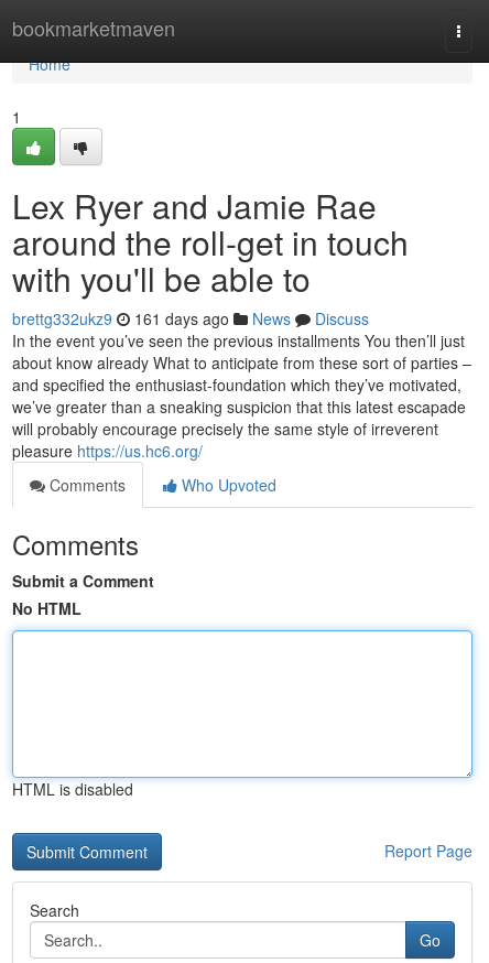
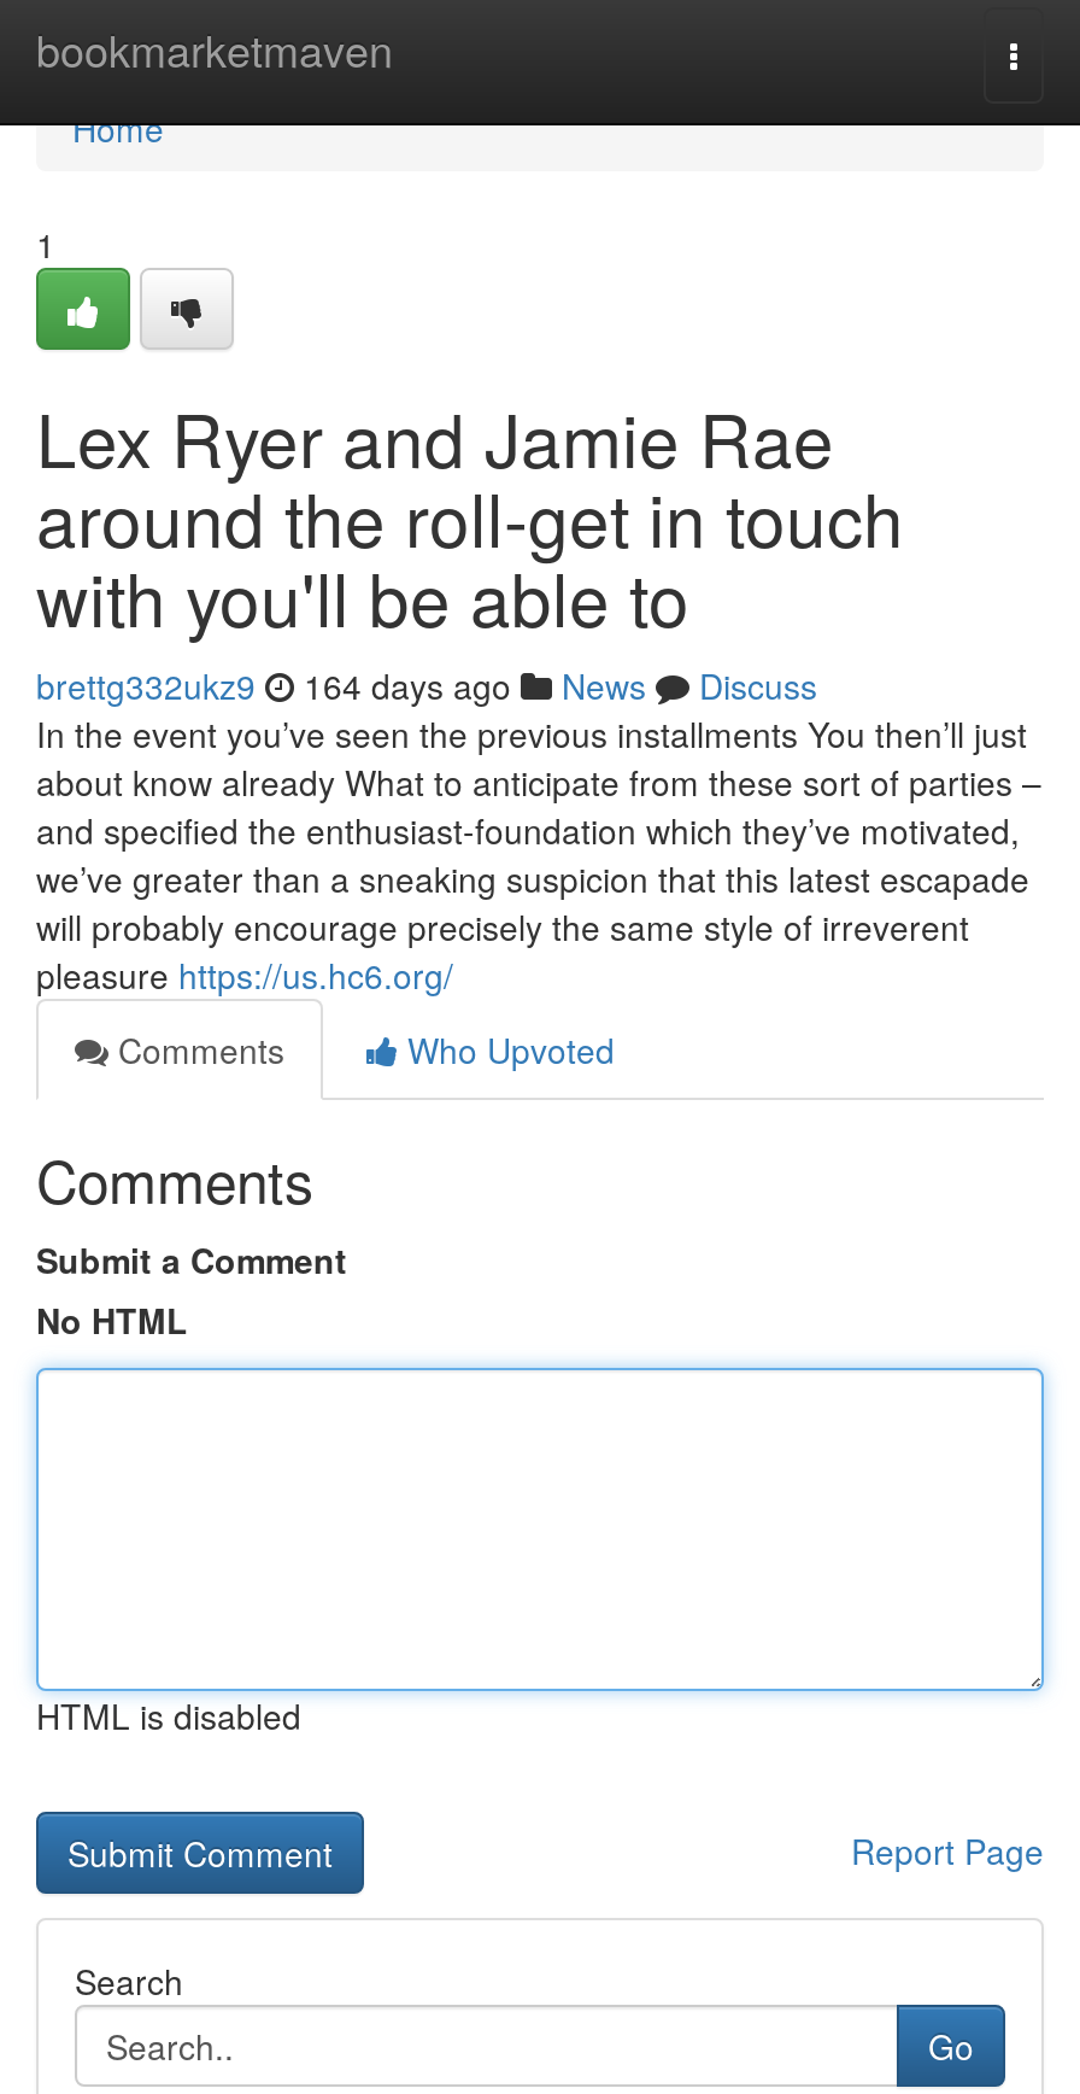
[12,307,369,329] brettg332ukz9 161 days ago News Discuss -> [36,661,817,709] brettg332ukz9 164 days ago News Discuss

